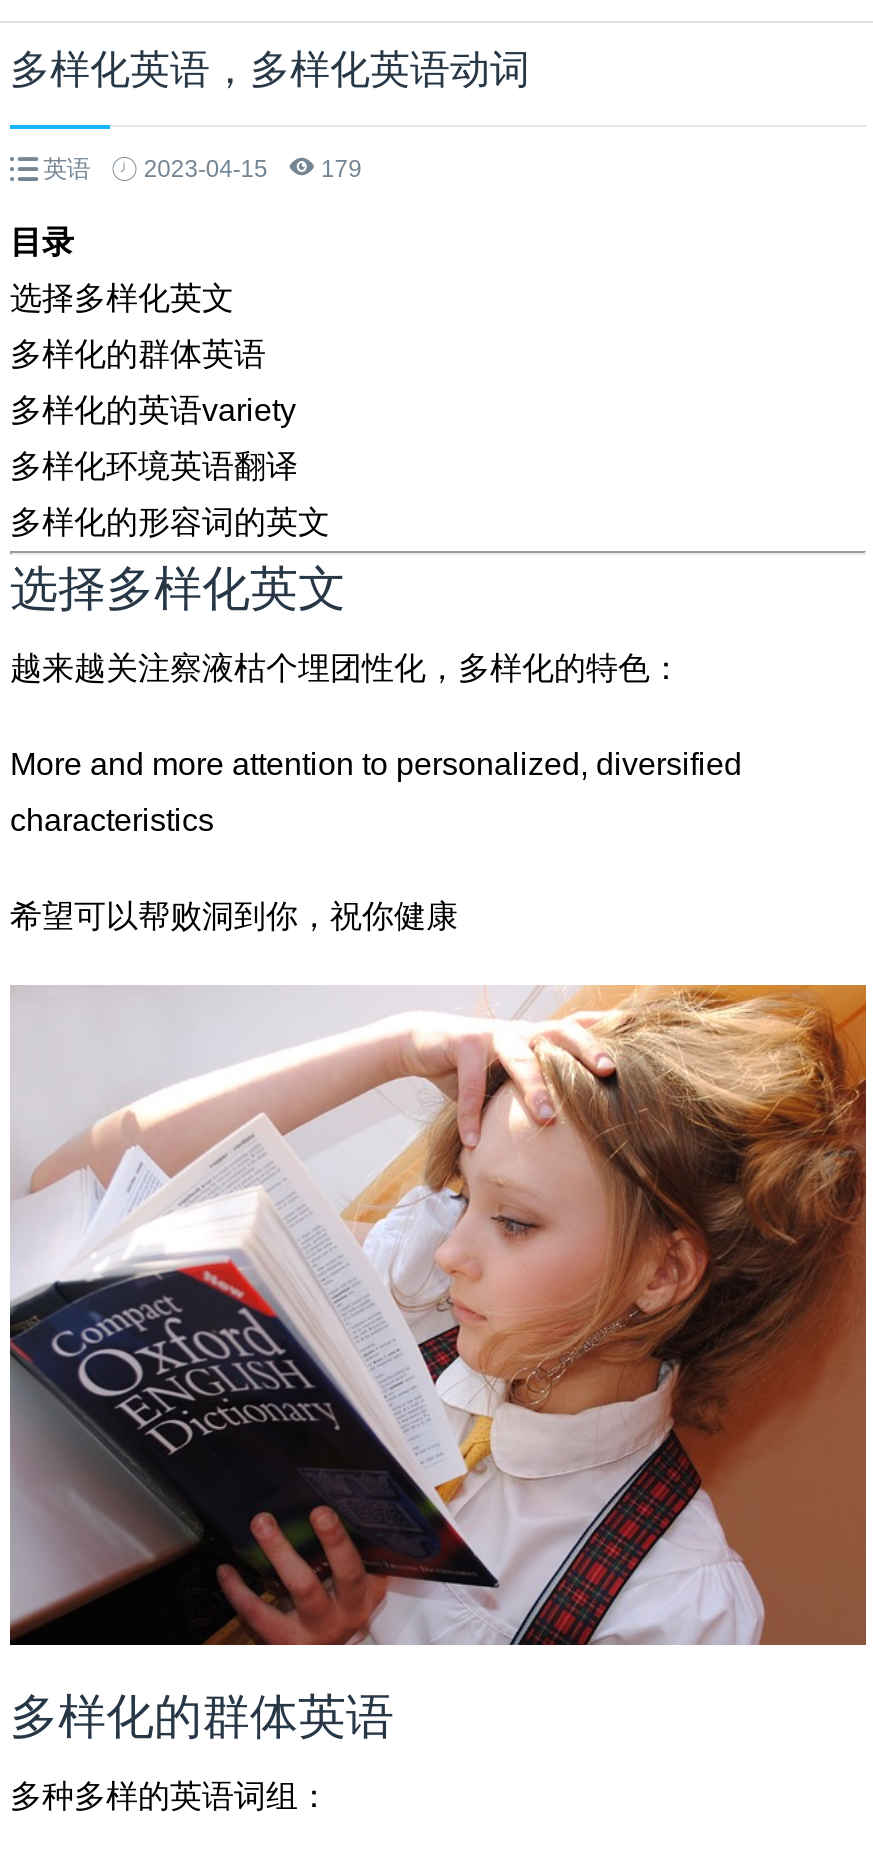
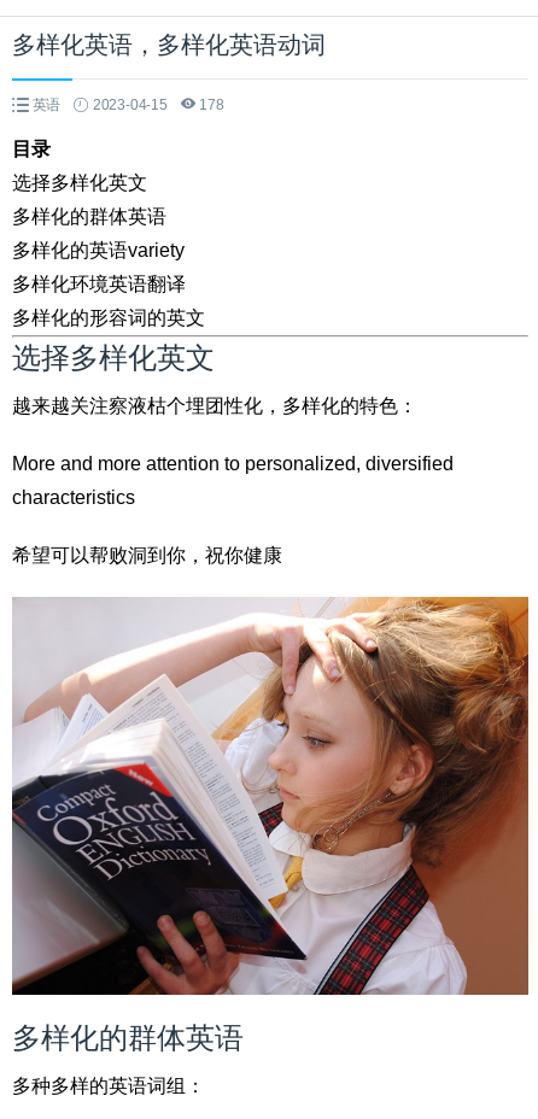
[38,155,362,183] 英语 2023-04-15 179 -> [29,96,224,113] 英语 2023-04-15 178

